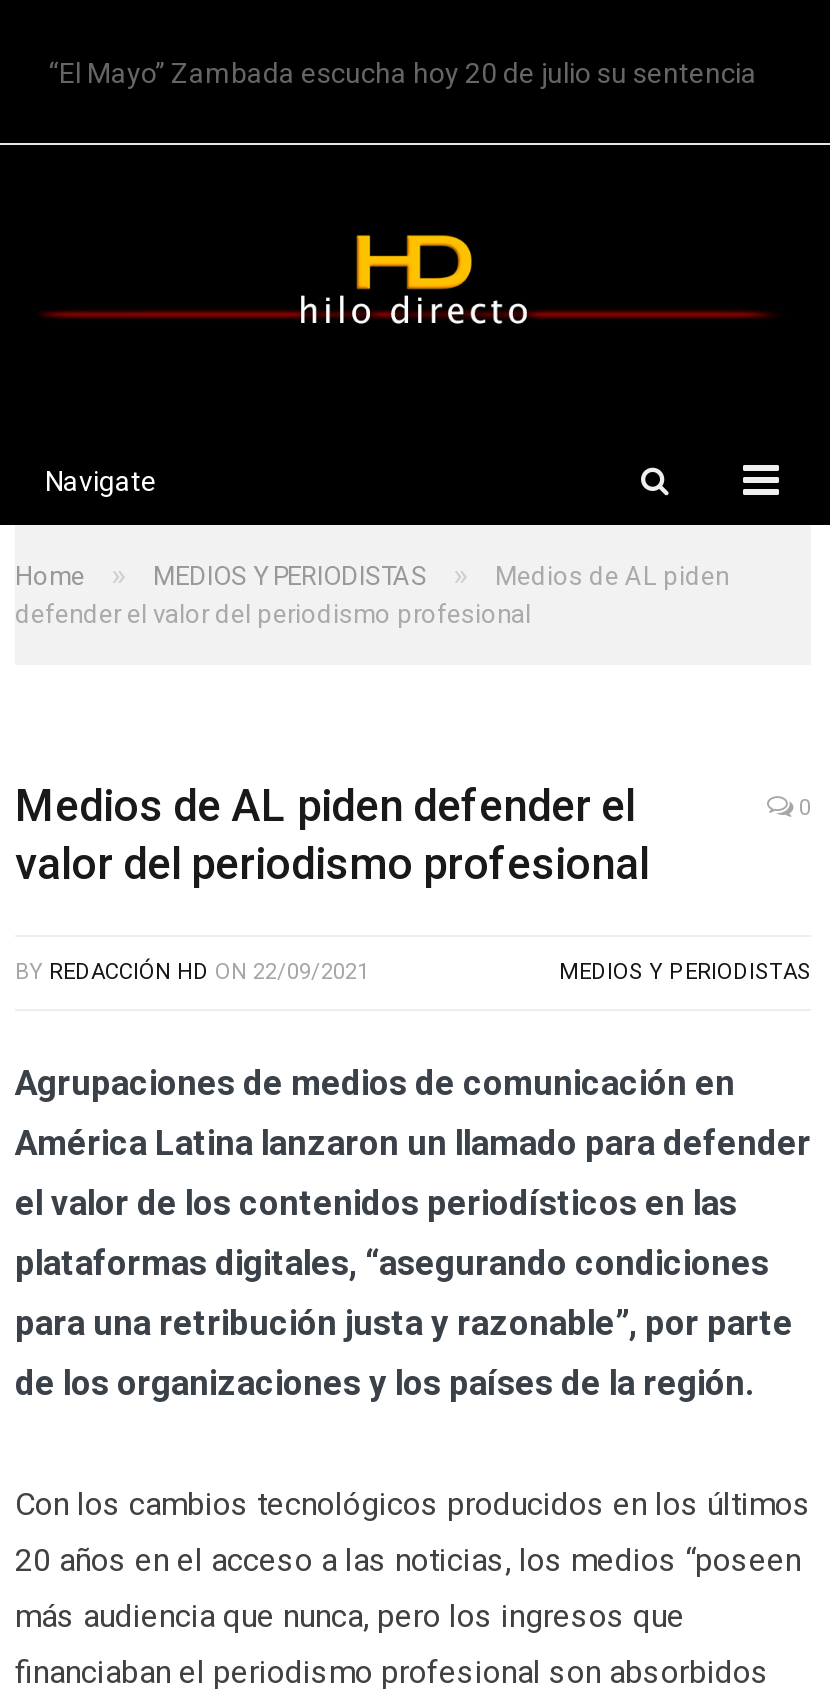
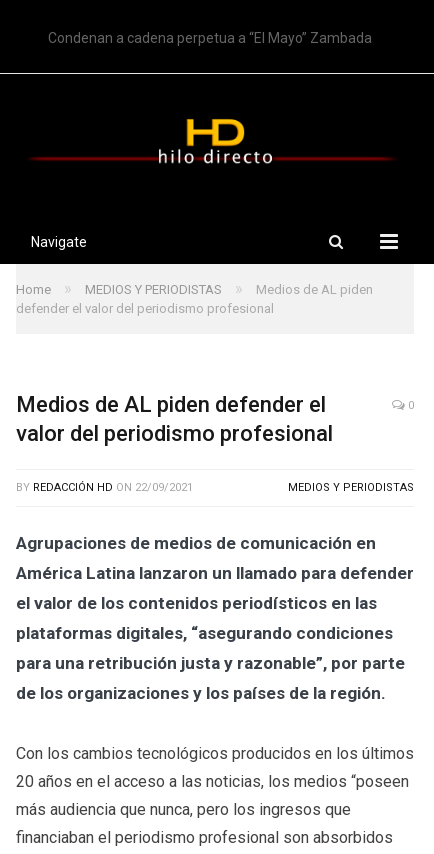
[49,58,757,90] “El Mayo” Zambada escucha hoy 20 de julio su sentencia -> [48,30,372,46] Condenan a cadena perpetua a “El Mayo” Zambada

